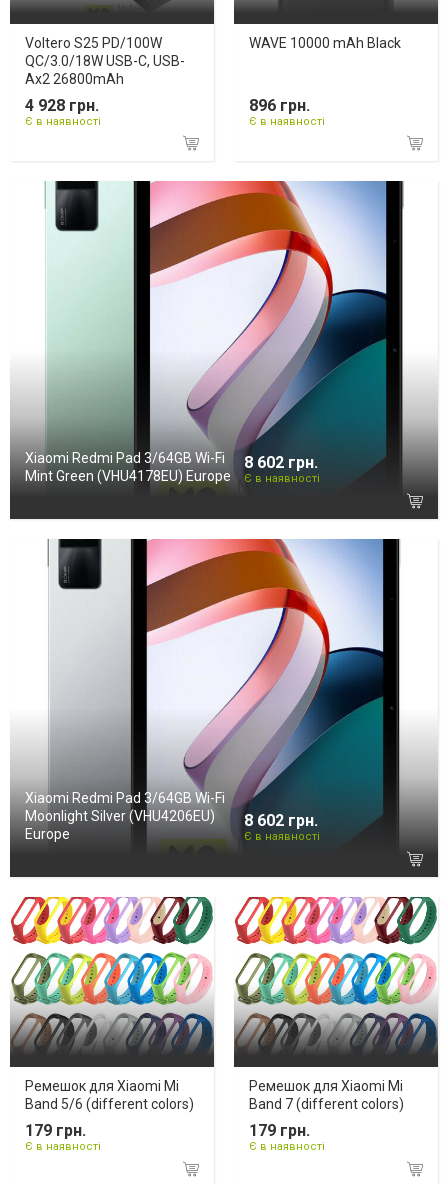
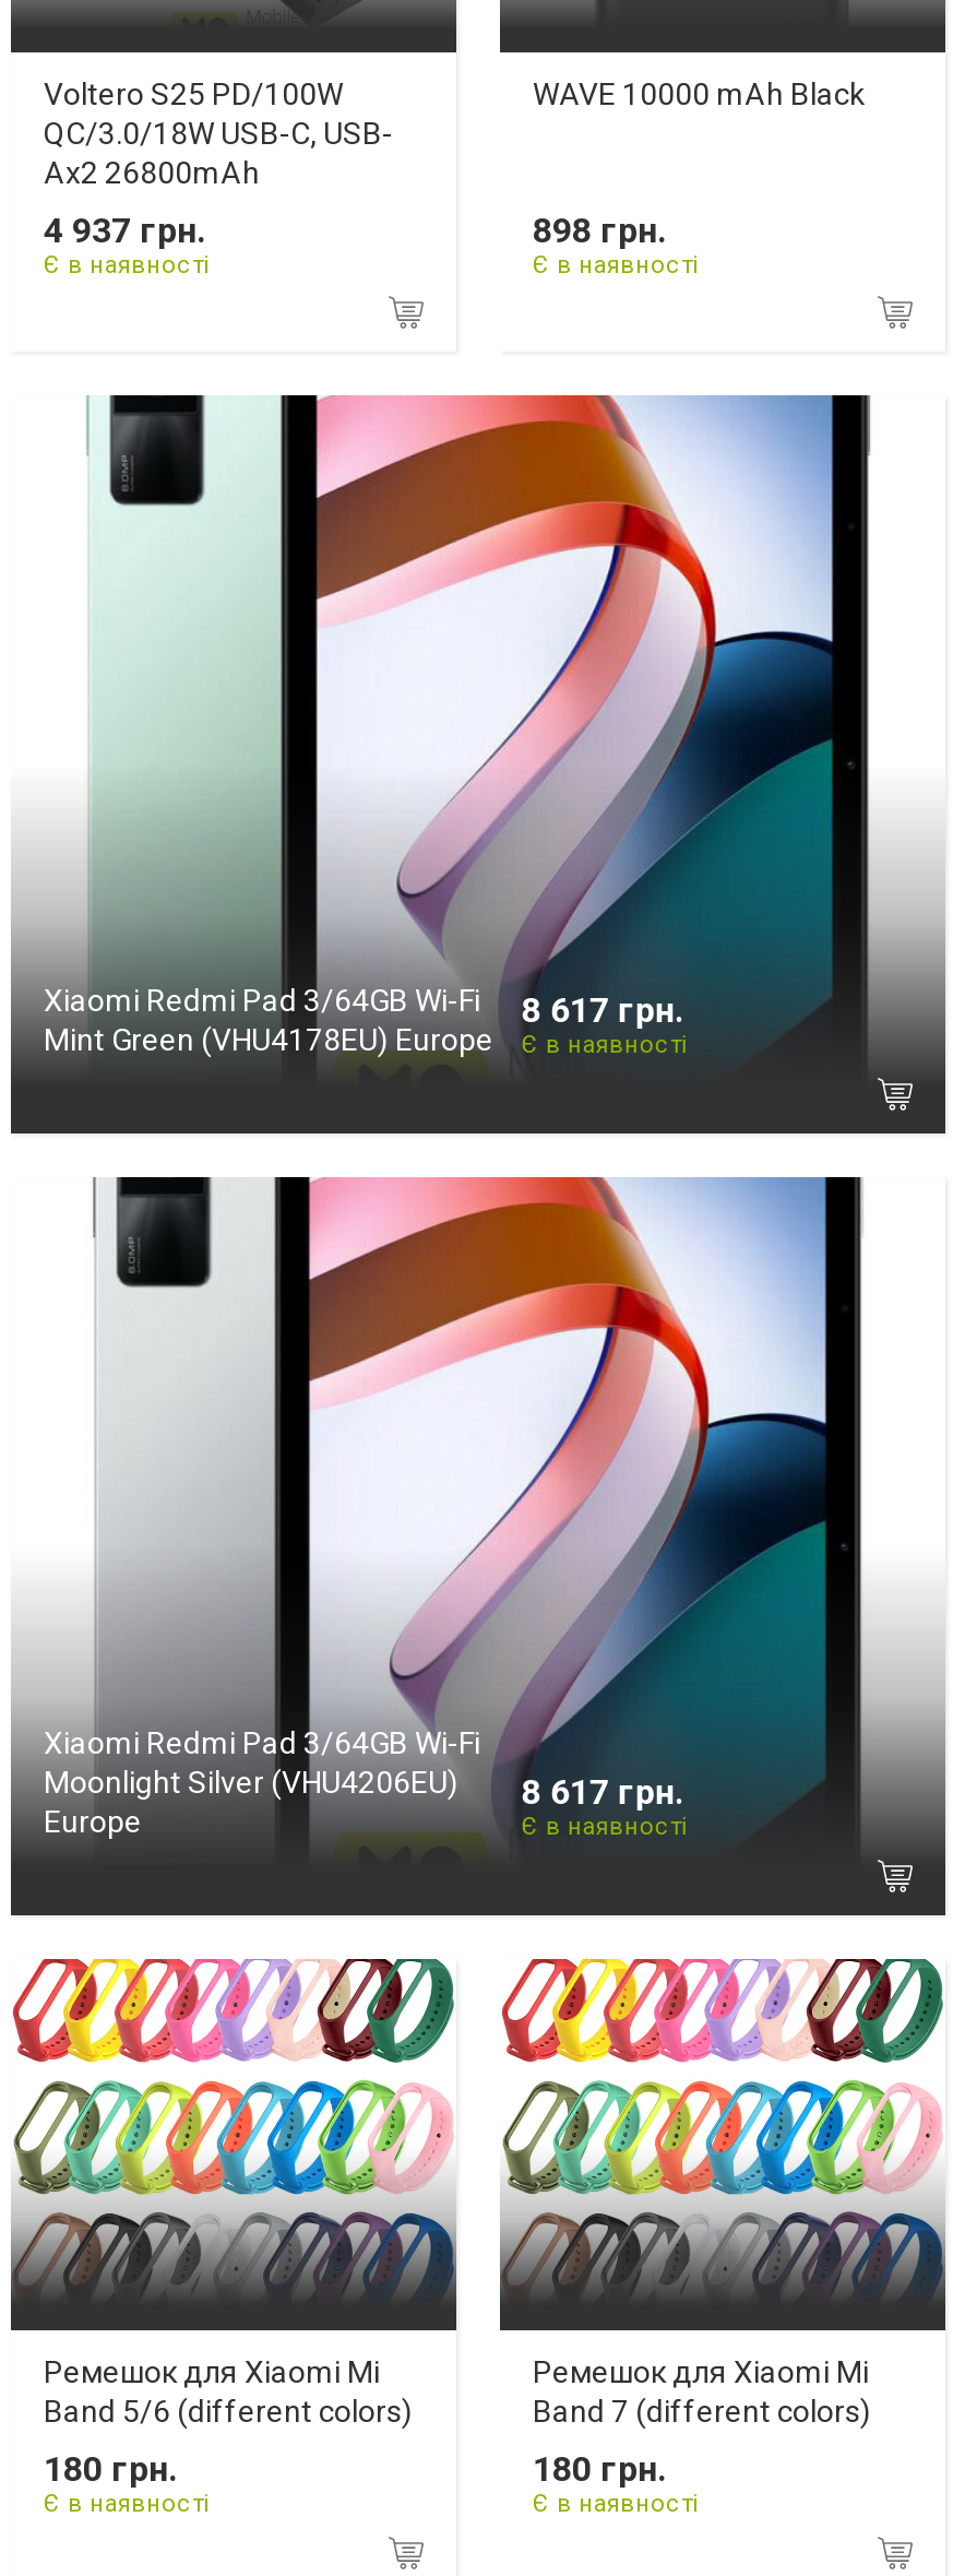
[25,96,99,115] 4 928 грн. -> [44,209,205,250] 4 937 грн.
[249,96,310,115] 896 грн. -> [533,209,666,250] 898 грн.
[25,450,318,472] Xiaomi Redmi Pad 3/64GB Wi-Fi 8 602 грн. -> [44,984,683,1032] Xiaomi Redmi Pad 3/64GB Wi-Fi 8 617 грн.
[25,808,318,830] Moonlight Silver (VHU4206EU) 8 602 грн. -> [44,1766,683,1814] Moonlight Silver (VHU4206EU) 8 617 грн.
[25,1121,86,1140] 179 грн. -> [44,2448,177,2490] 180 грн.
[249,1121,310,1140] 179 грн. -> [533,2448,666,2490] 180 грн.

